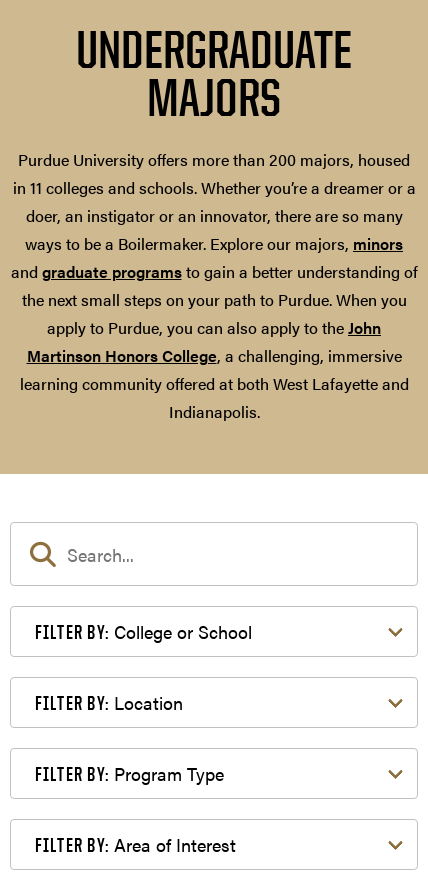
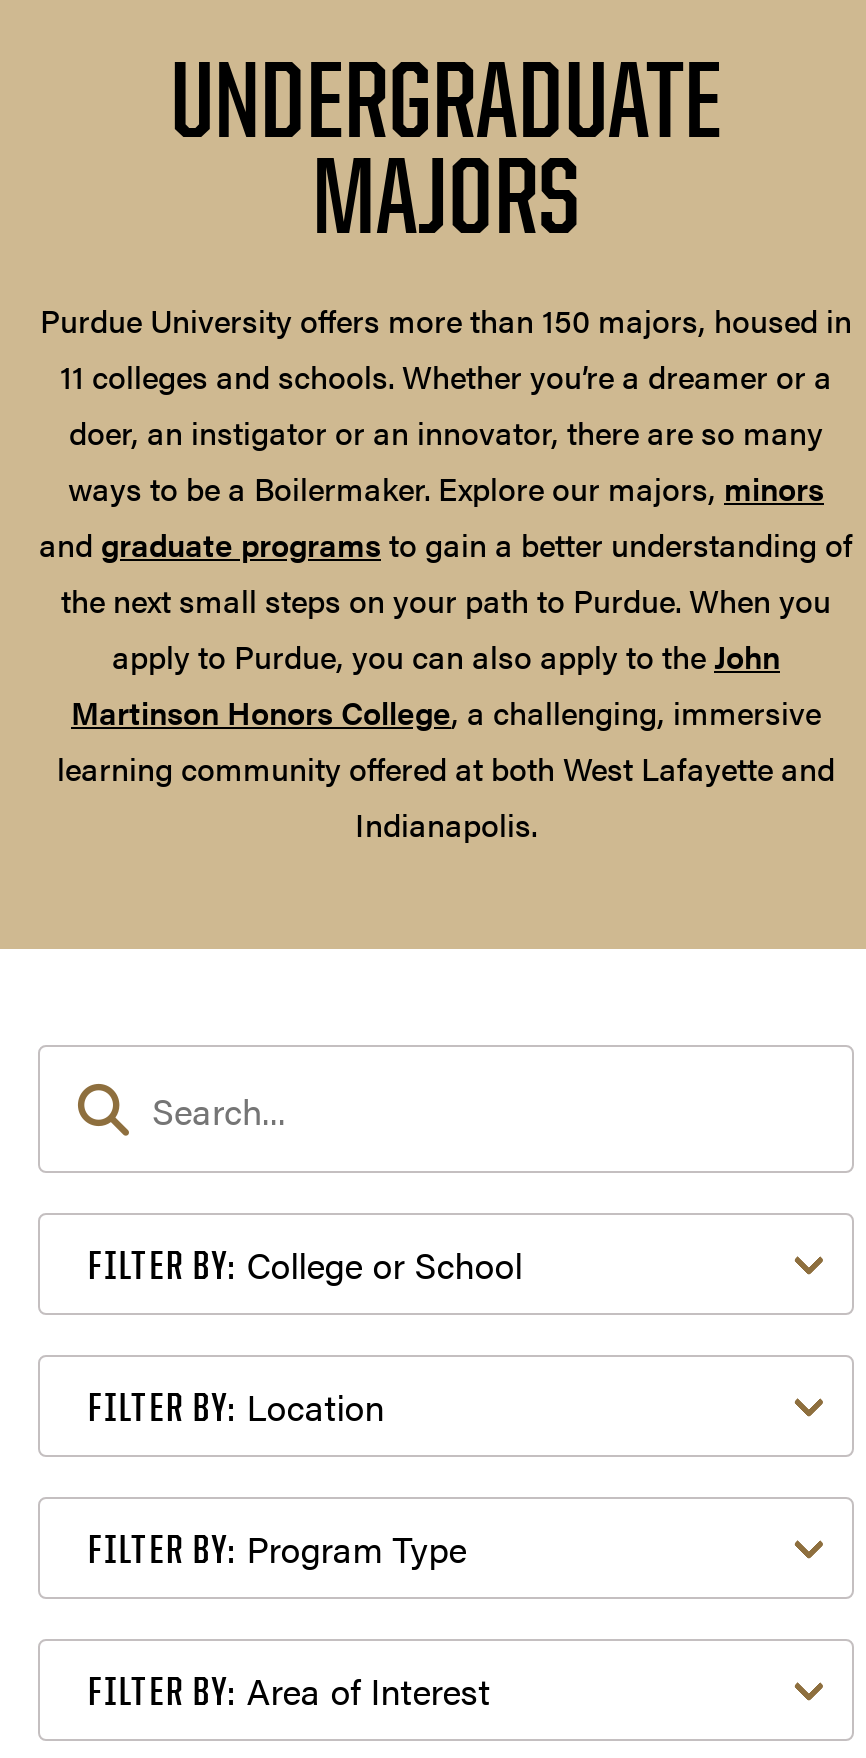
[12,148,415,199] Purdue University offers more than 200 majors, housed | in 11 colleges and schools. Whether you’re a dreamer or a -> [40,297,852,399] Purdue University offers more than 150 majors, housed in | 11 colleges and schools. Whether you’re a dreamer or a

